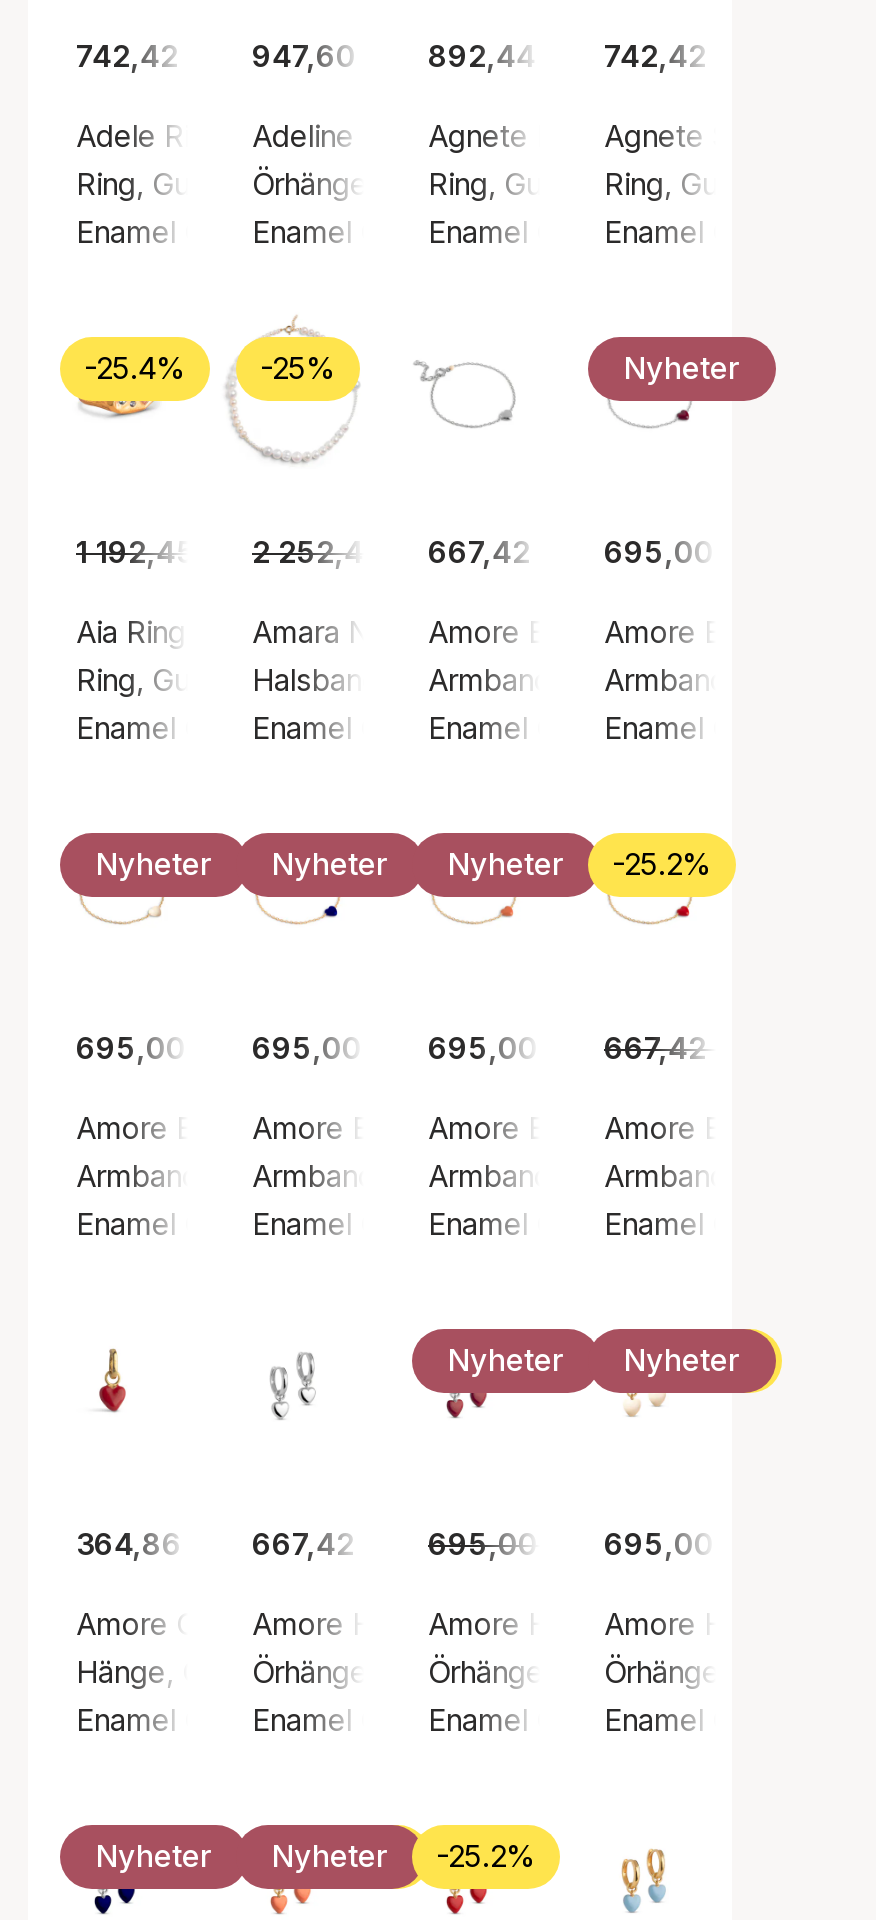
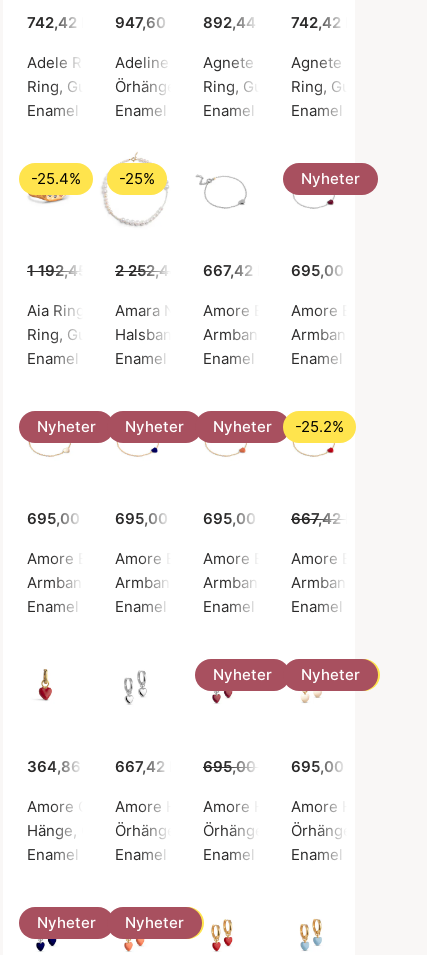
[436,1837,536,1875] -25.2% -> none

